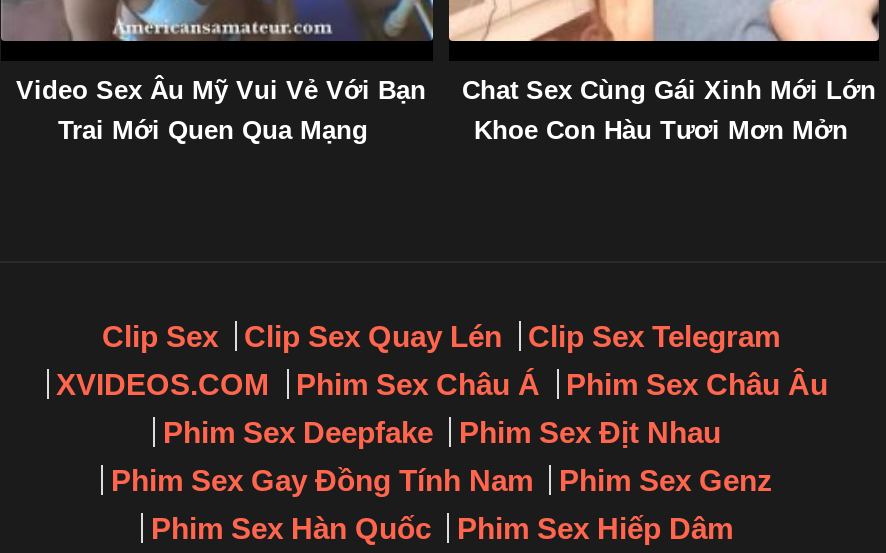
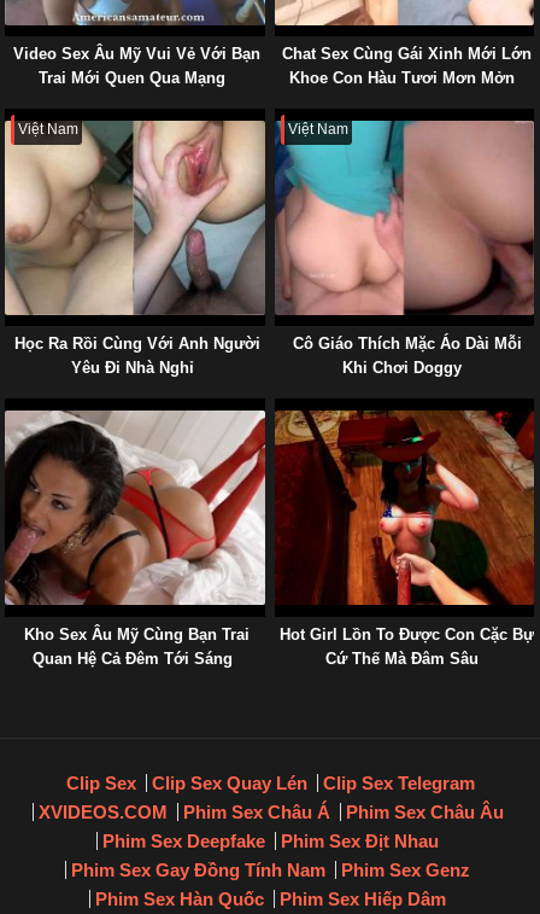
none -> [5,120,265,326] [image] | Việt Nam
none -> [5,409,266,667] [image] | Kho Sex Âu Mỹ Cùng Bạn Trai | Quan Hệ Cả Đêm Tới Sáng
none -> [14,335,260,377] Học Ra Rồi Cùng Với Anh Người | Yêu Đi Nhà Nghỉ
none -> [275,120,534,326] [image] | Việt Nam
none -> [275,411,535,667] [image] | Hot Girl Lồn To Được Con Cặc Bự | Cứ Thế Mà Đâm Sâu
none -> [293,335,522,377] Cô Giáo Thích Mặc Áo Dài Mỗi | Khi Chơi Doggy

